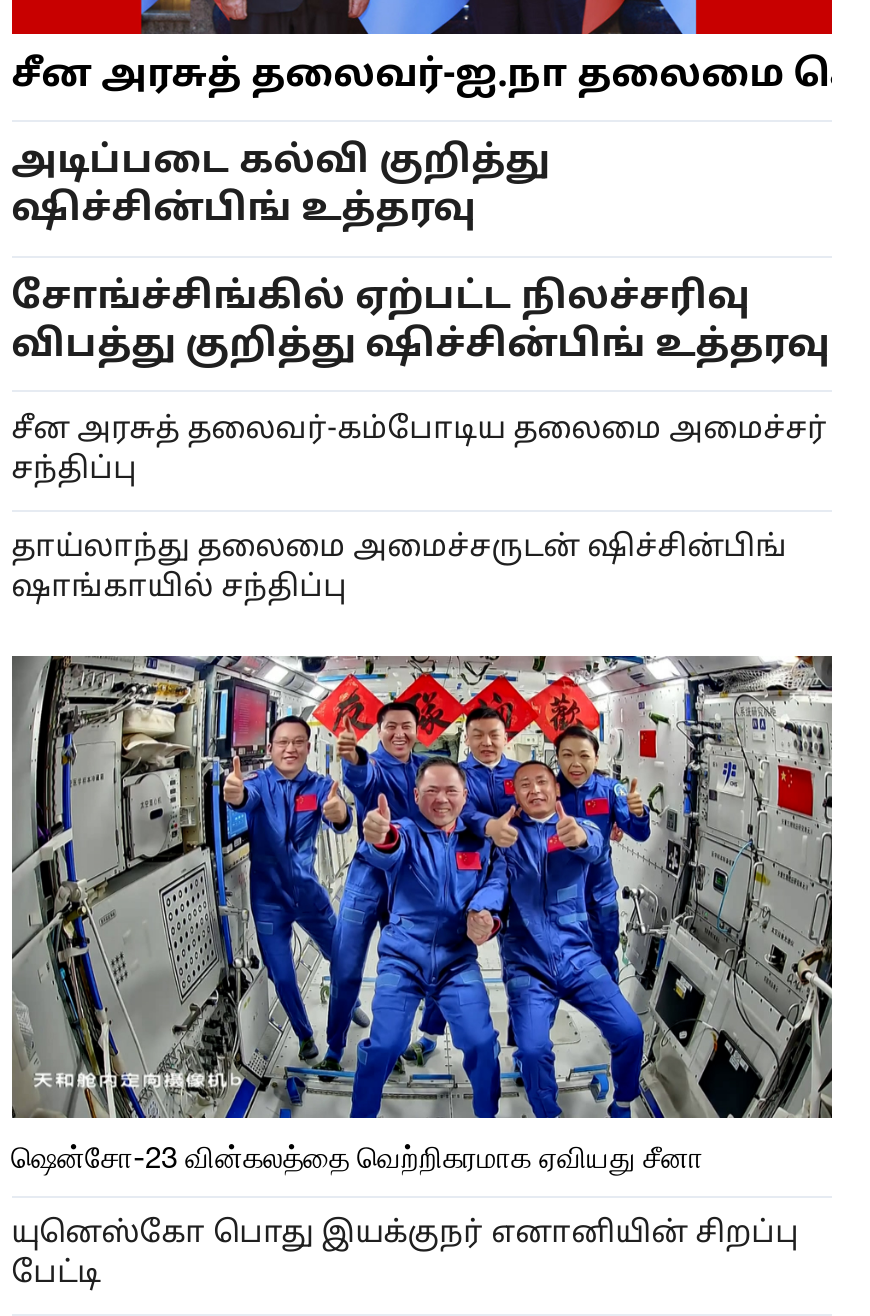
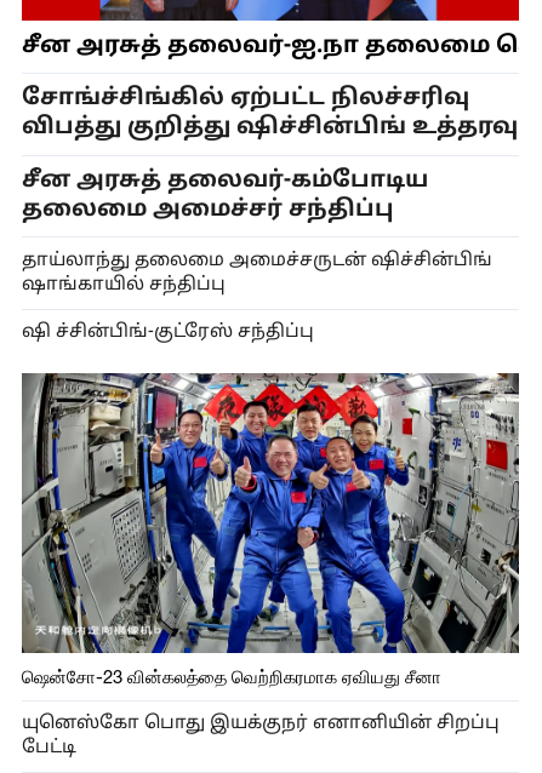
[11,140,549,234] அடிப்படை கல்வி குறித்து | ஷிச்சின்பிங் உத்தரவு -> none
moved [11,276,829,370] -> [21,85,517,142]: சோங்ச்சிங்கில் ஏற்பட்ட நிலச்சரிவு | விபத்து குறித்து ஷிச்சின்பிங் உத்தரவு
moved [11,530,787,608] -> [21,249,492,296]: தாய்லாந்து தலைமை அமைச்சருடன் ஷிச்சின்பிங் | ஷாங்காயில் சந்திப்பு
none -> [21,321,314,344] ஷி ச்சின்பிங்-குட்ரேஸ் சந்திப்பு

